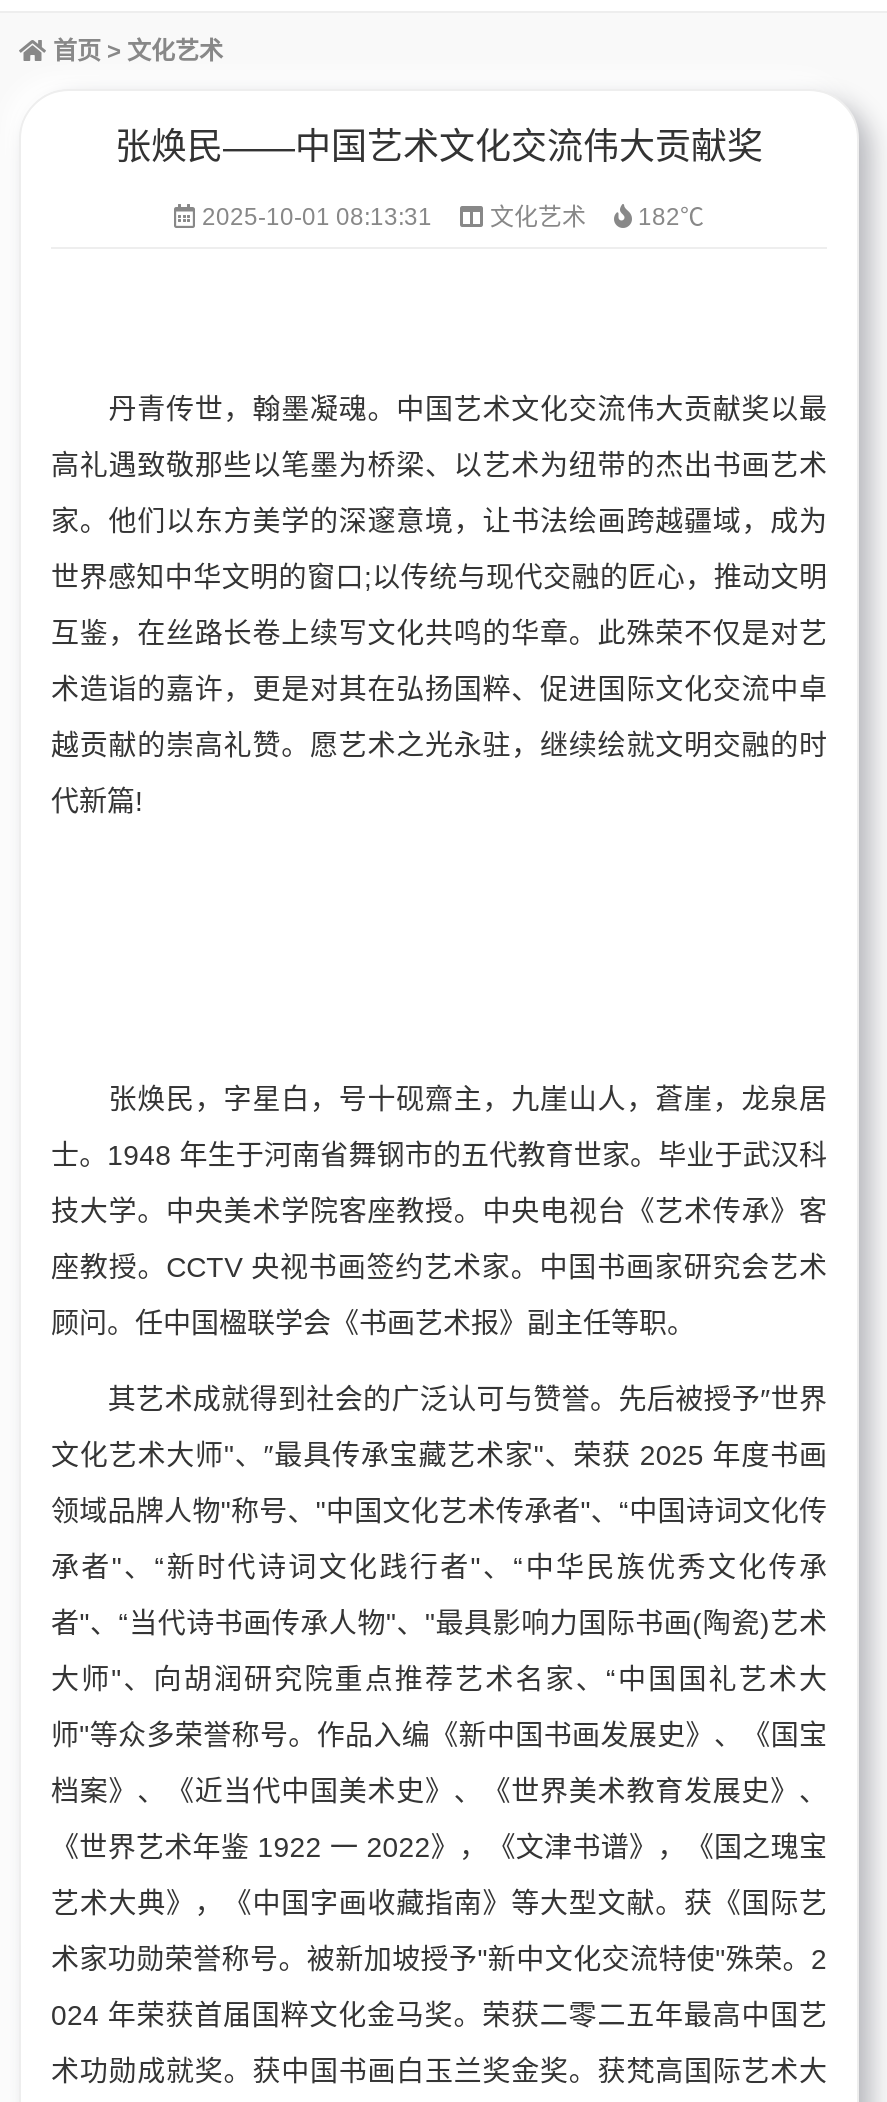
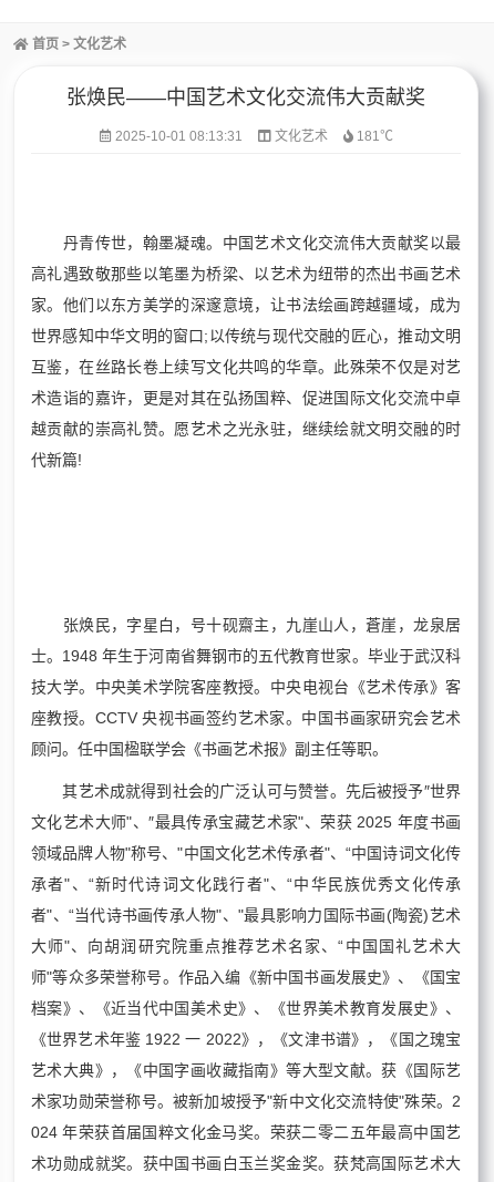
[490,204,704,232] 文化艺术 182℃ -> [274,129,393,144] 文化艺术 181℃

